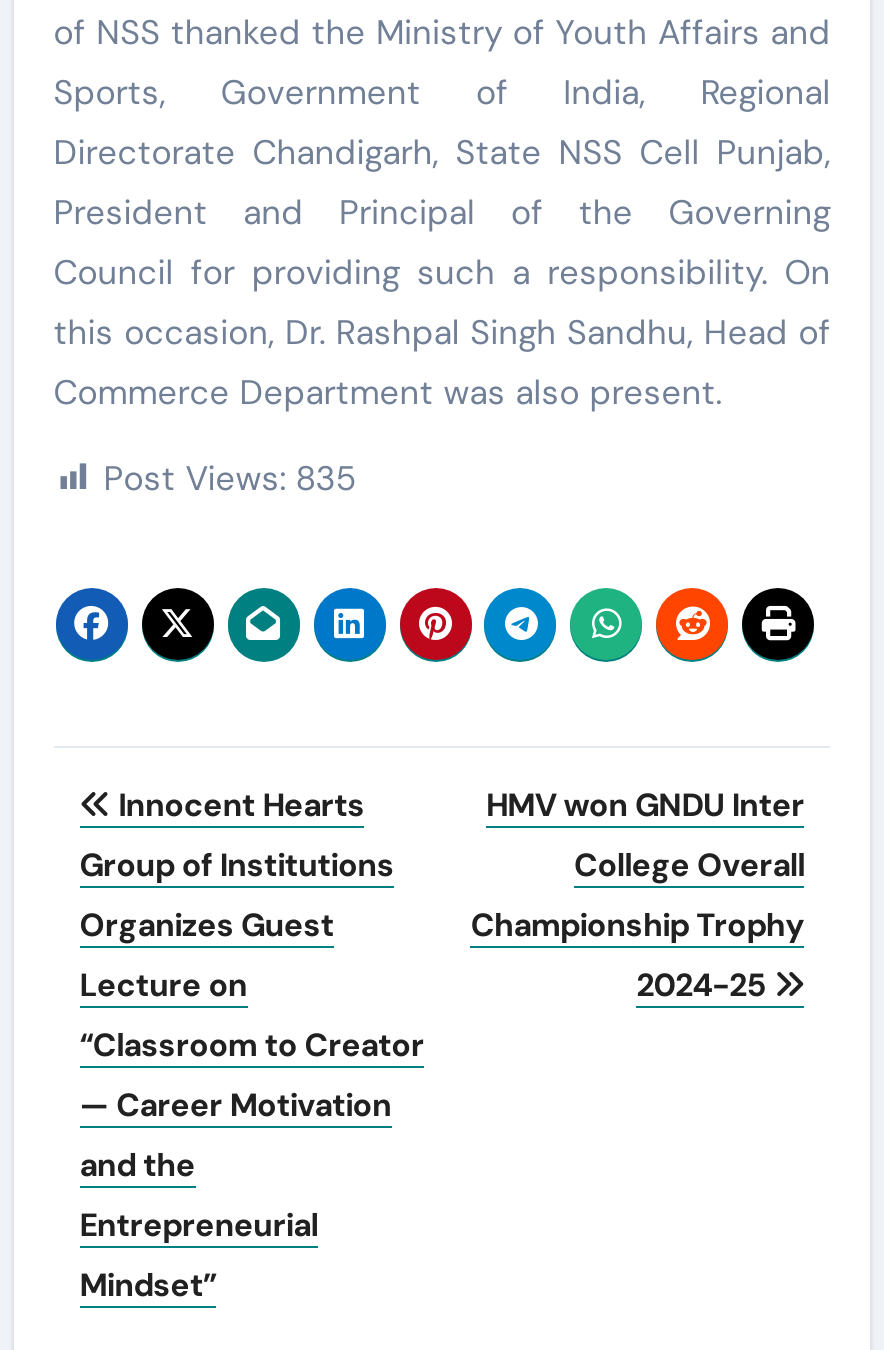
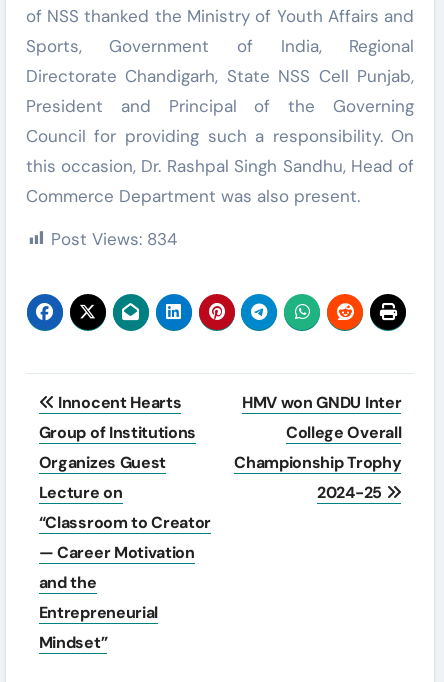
[104,455,356,499] Post Views: 835 -> [51,228,177,250] Post Views: 834

